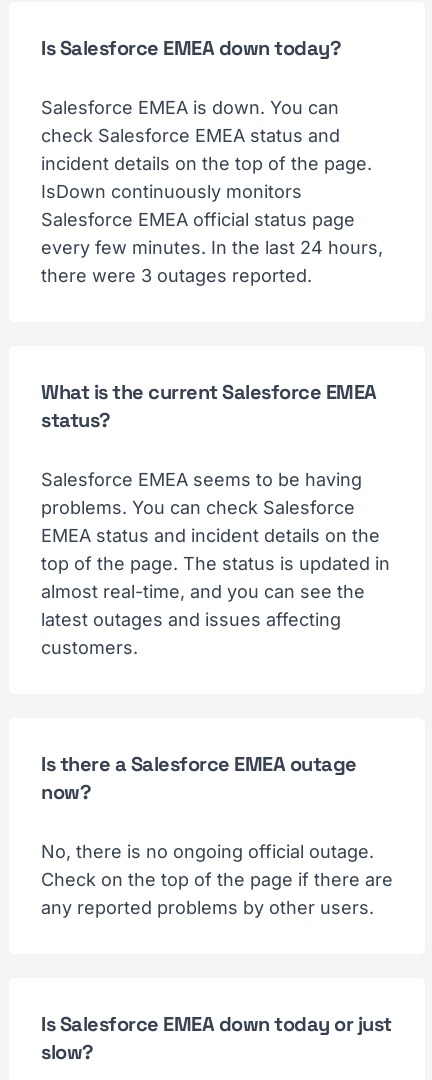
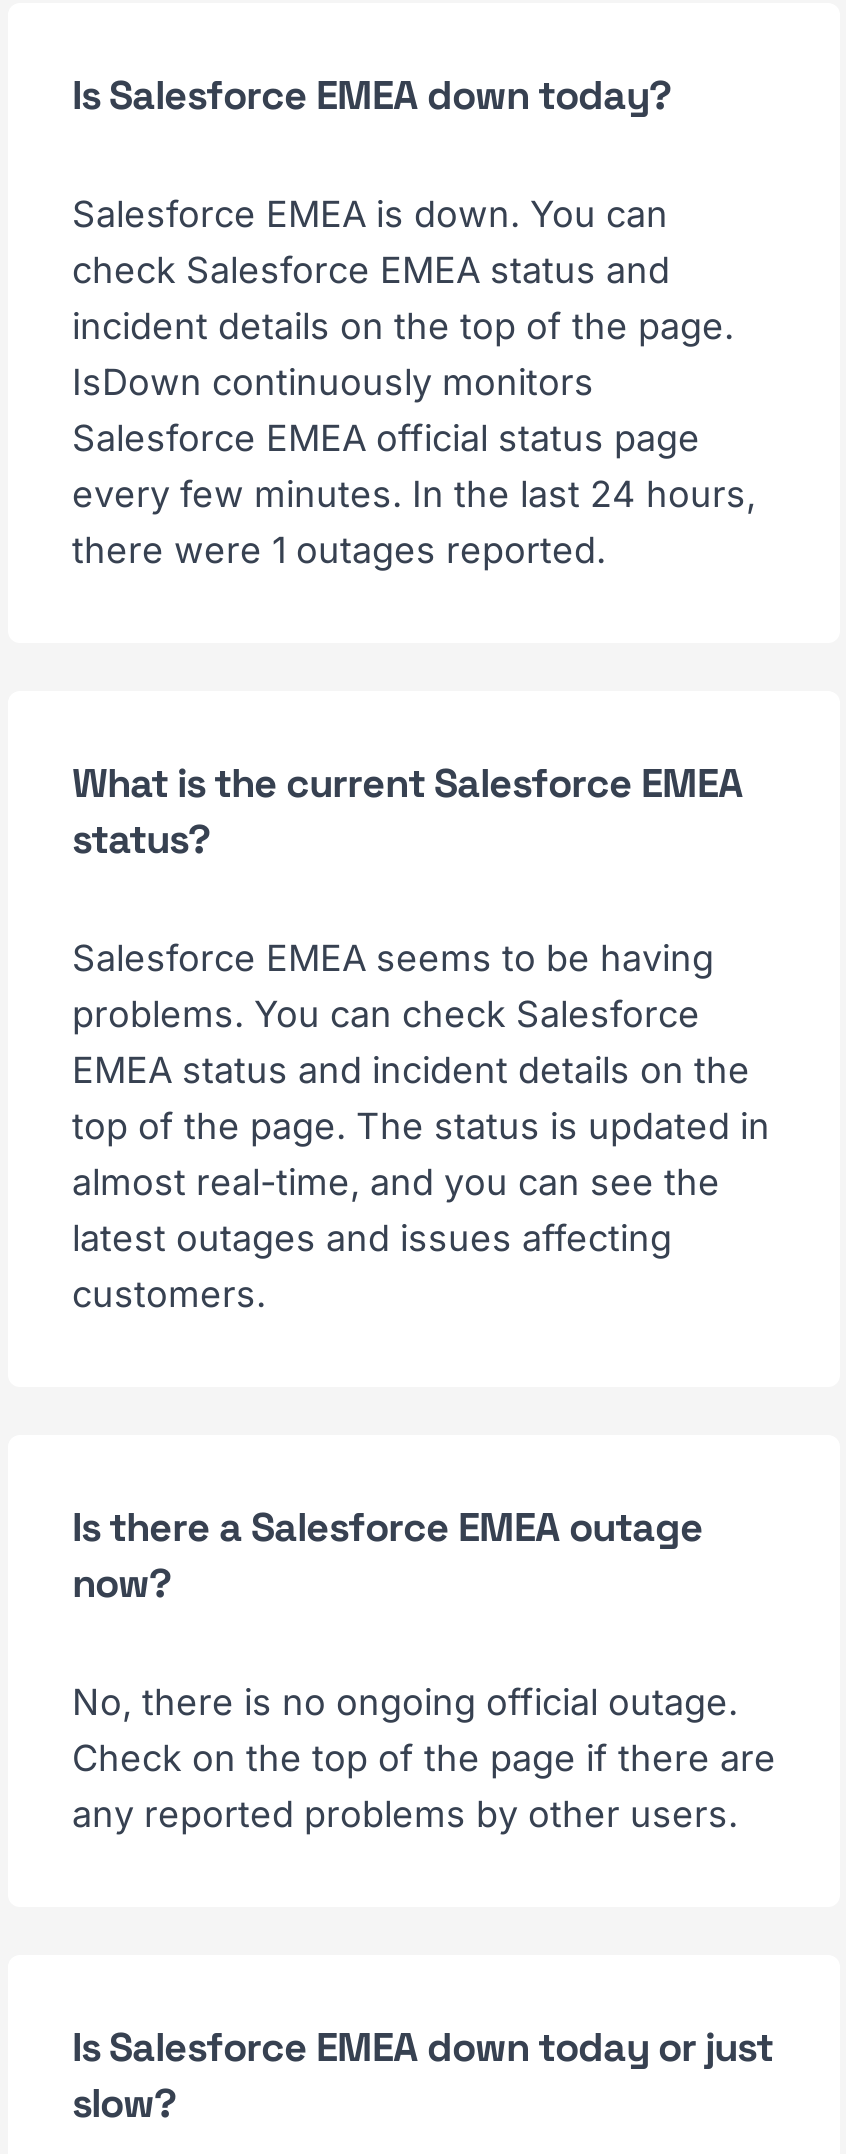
[41,265,312,286] there were 3 outages reported. -> [72,529,606,571] there were 1 outages reported.

